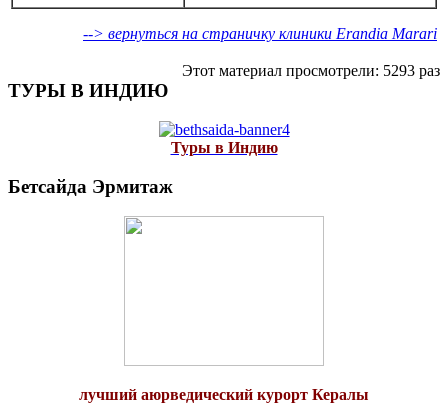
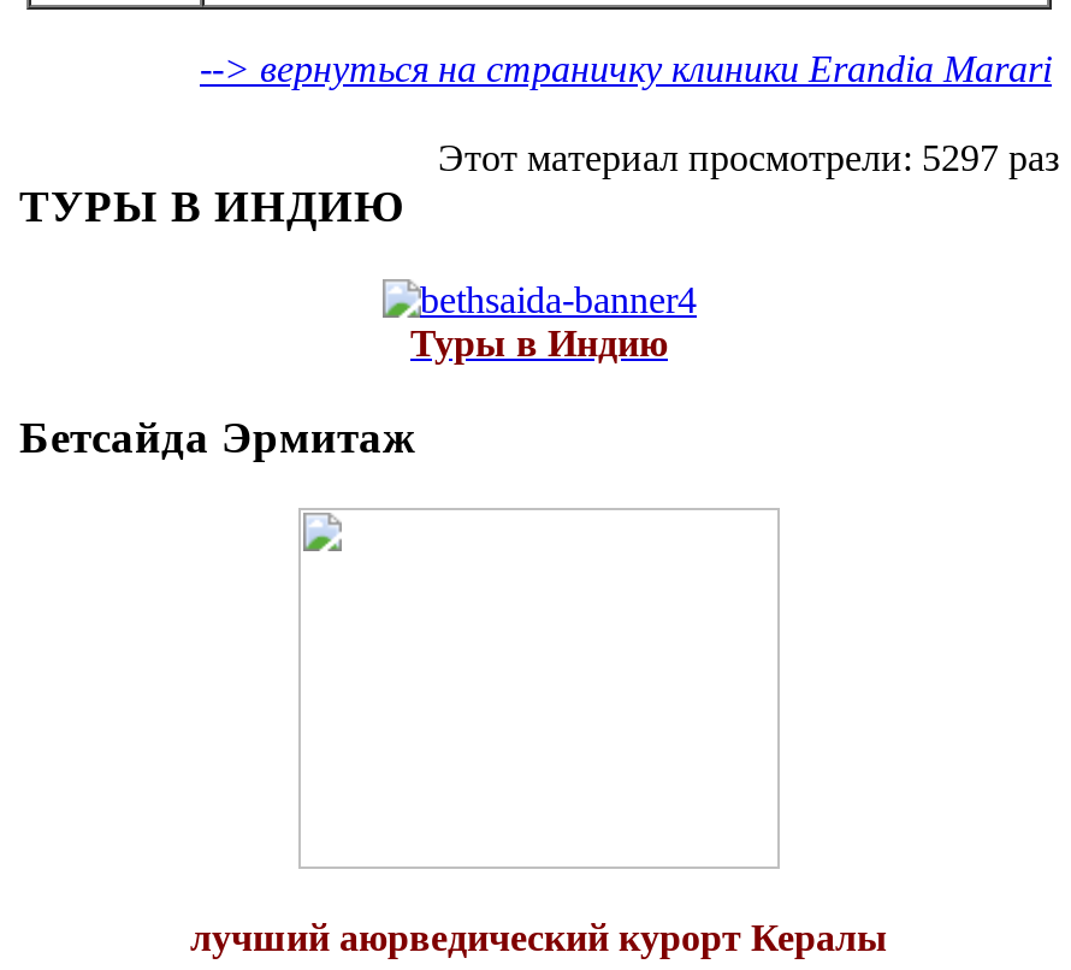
[182,61,440,78] Этот материал просмотрели: 5293 раз -> [438,136,1059,177] Этот материал просмотрели: 5297 раз

